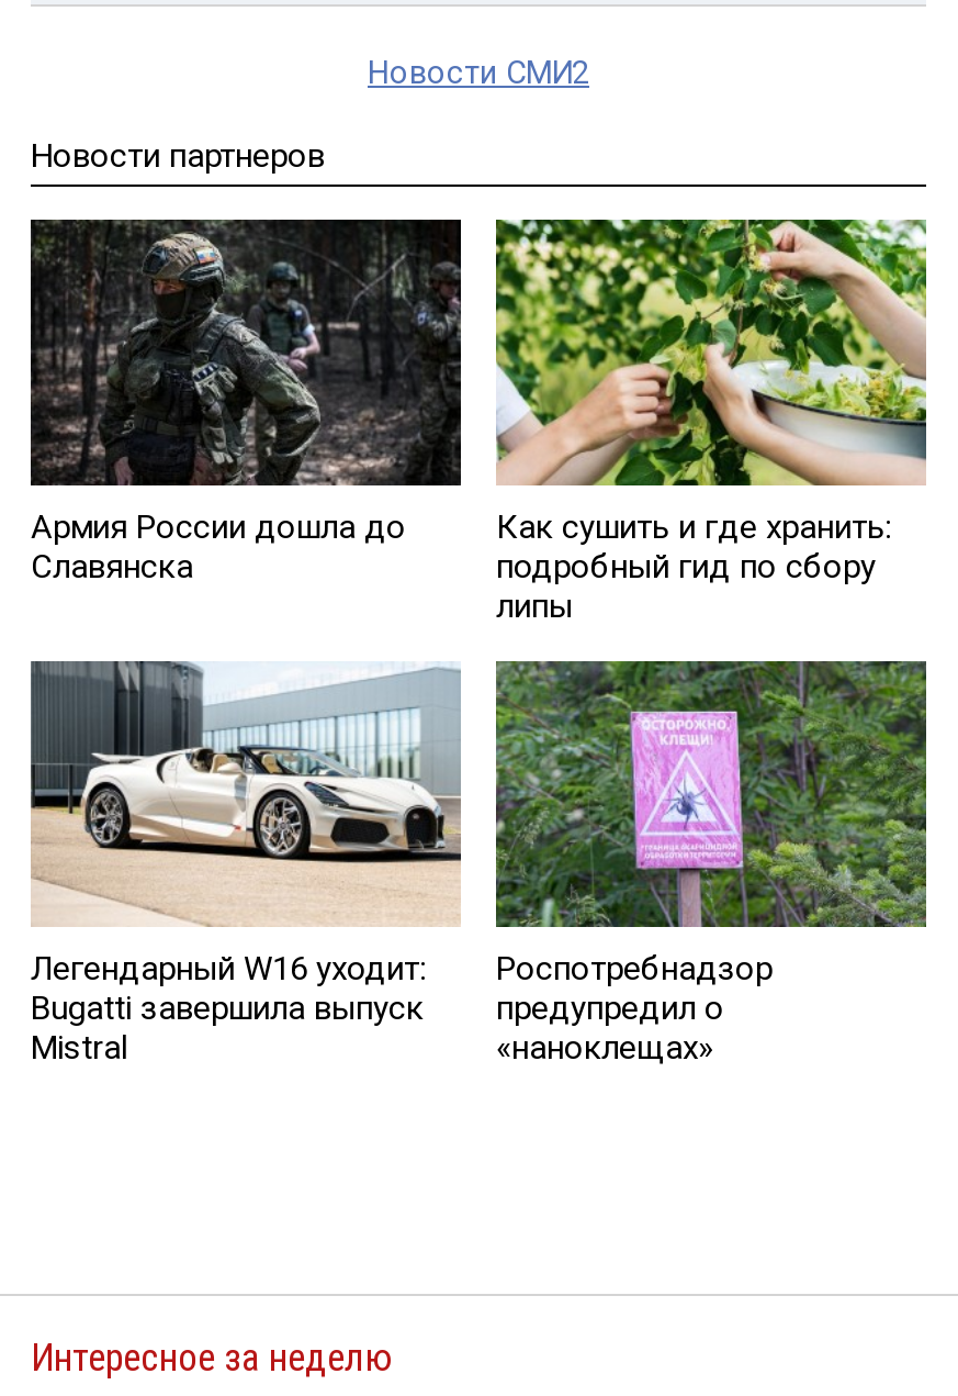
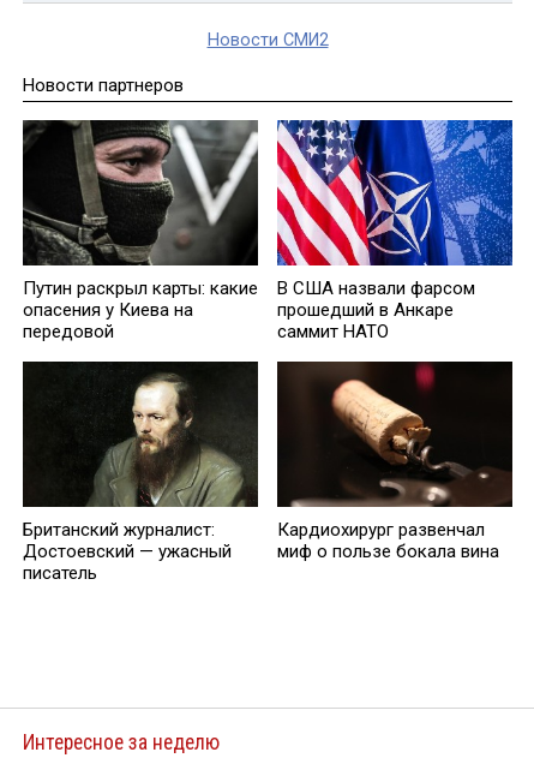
[31,217,463,586] [image] | Армия России дошла до | Славянска -> [23,119,259,342] [image] | Путин раскрыл карты: какие | опасения у Киева на | передовой
[494,217,928,626] [image] | Как сушить и где хранить: | подробный гид по сбору | липы -> [276,119,514,342] [image] | В США назвали фарсом | прошедший в Анкаре | саммит НАТО
[29,659,461,1067] [image] | Легендарный W16 уходит: | Bugatti завершила выпуск | Mistral -> [22,360,259,583] [image] | Британский журналист: | Достоевский — ужасный | писатель
[494,659,928,1067] [image] | Роспотребнадзор | предупредил о | «наноклещах» -> [276,360,514,562] [image] | Кардиохирург развенчал | миф о пользе бокала вина

